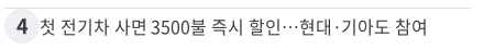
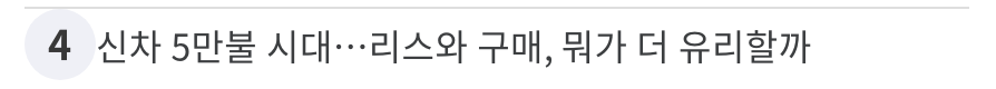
[16,11,428,40] 4 첫 전기차 사면 3500불 즉시 할인…현대·기아도 참여 -> [48,13,812,73] 4 신차 5만불 시대…리스와 구매, 뭐가 더 유리할까

